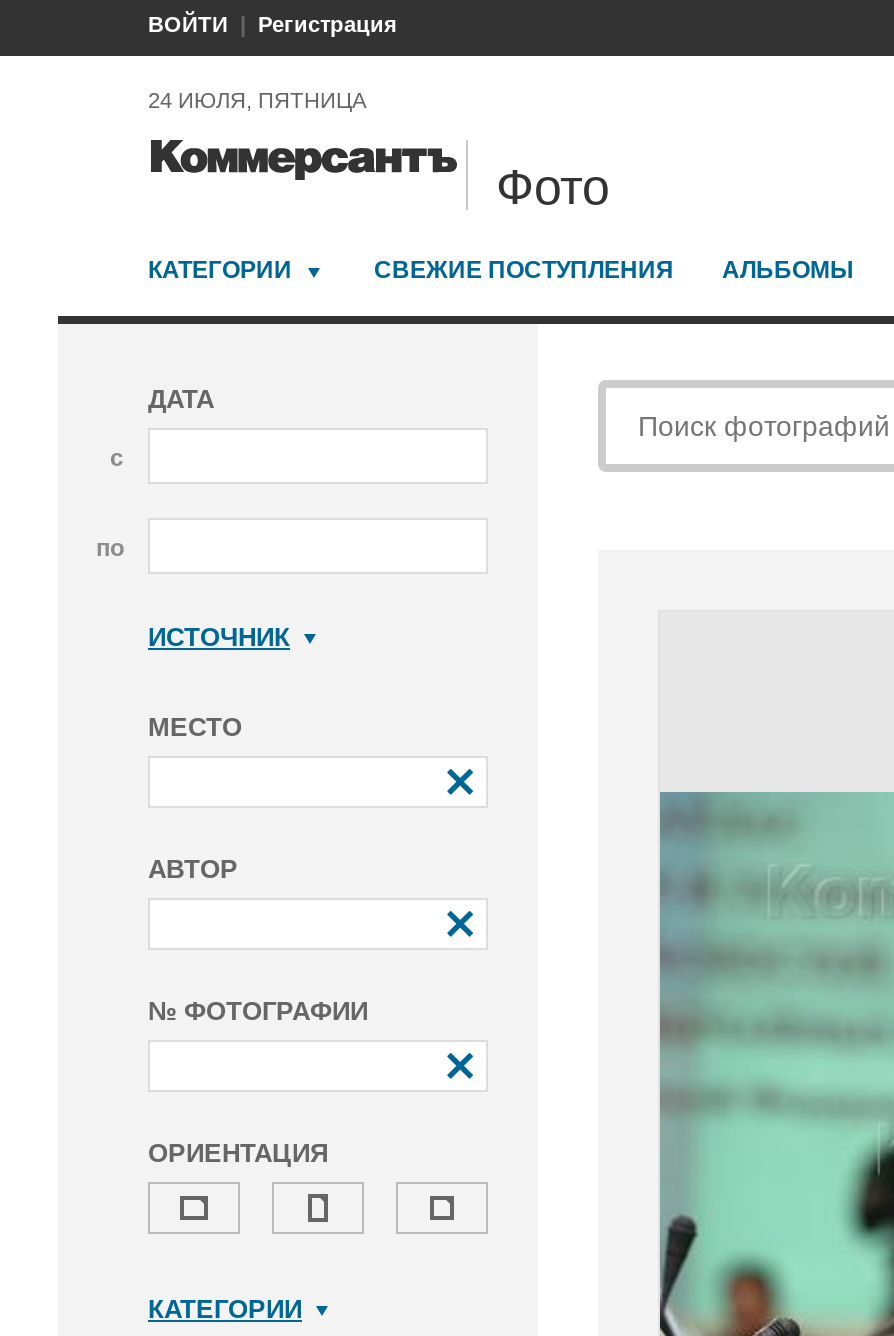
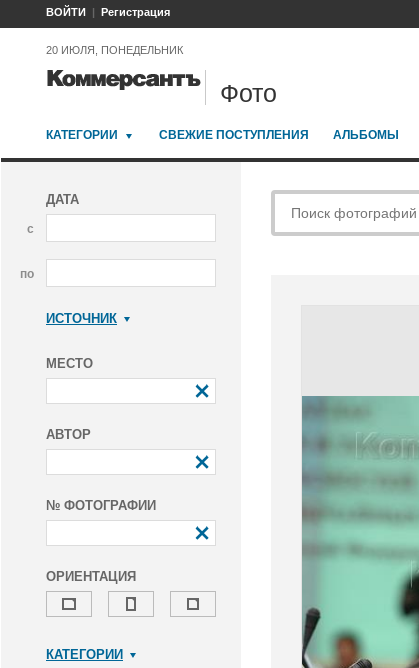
[148,88,366,112] 24 ИЮЛЯ, ПЯТНИЦА -> [46,44,183,56] 20 ИЮЛЯ, ПОНЕДЕЛЬНИК

